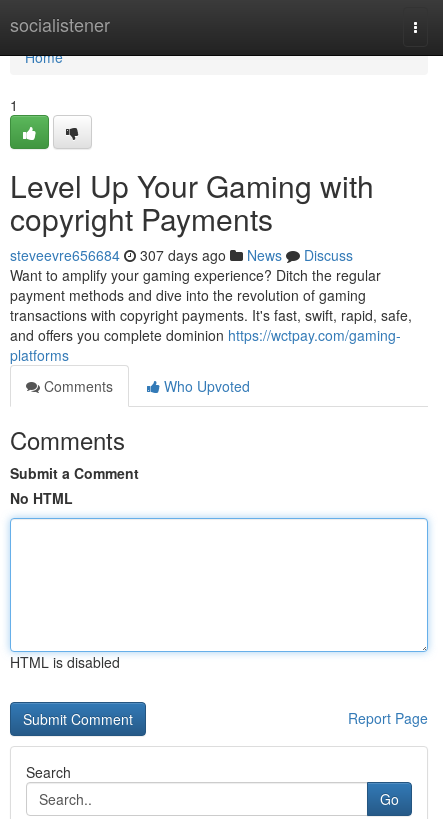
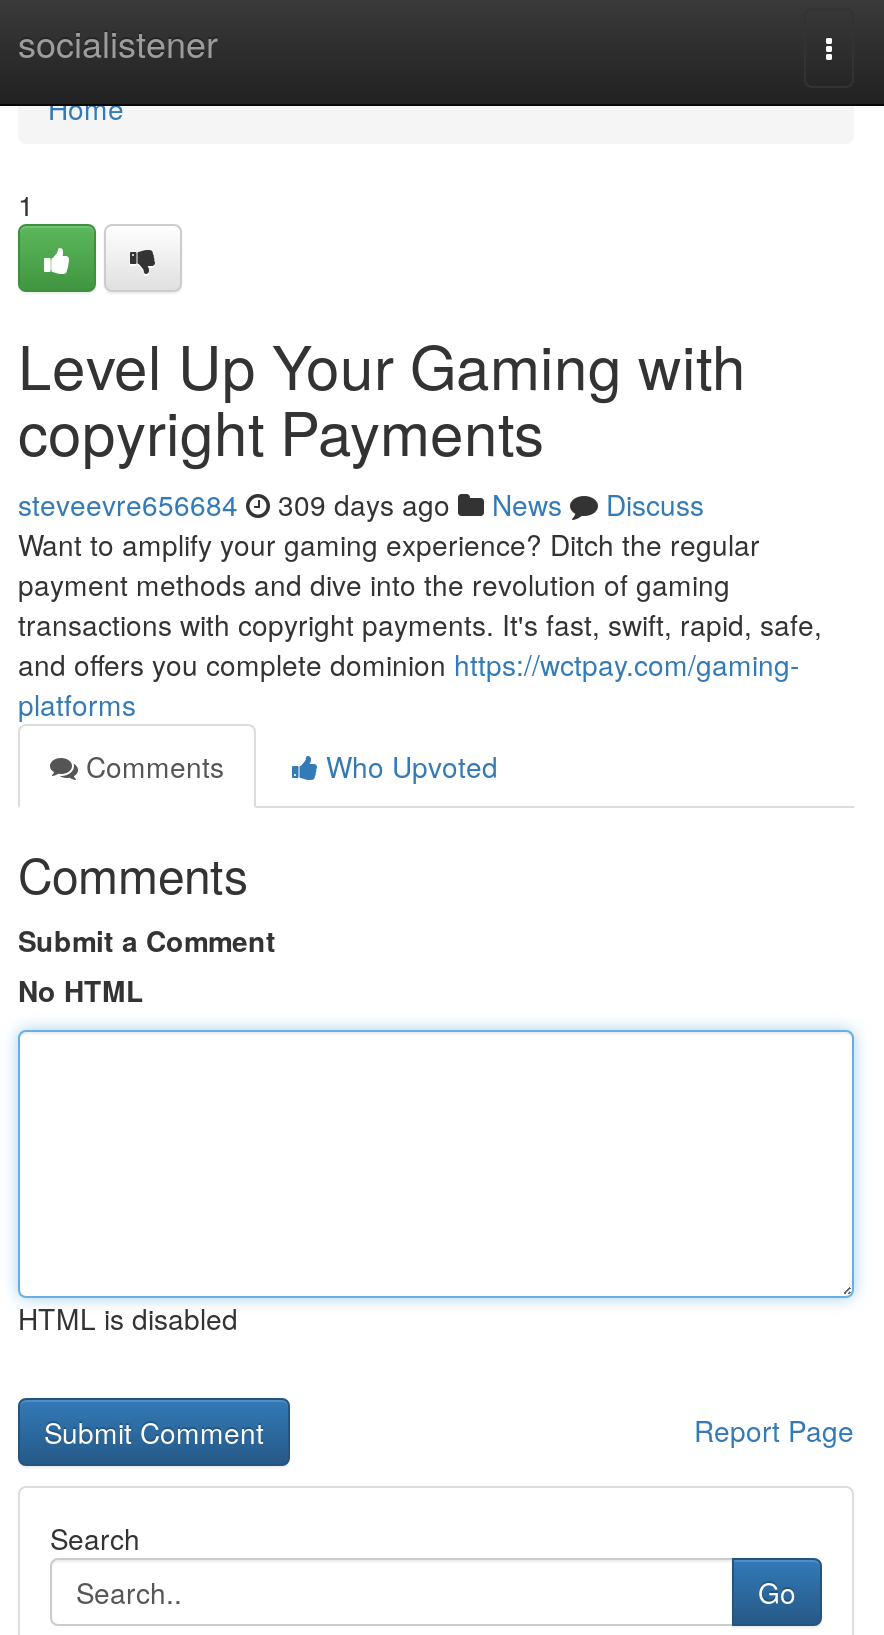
[10,245,353,265] steveevre656684 307 days ago News Discuss -> [18,484,704,524] steveevre656684 309 days ago News Discuss

